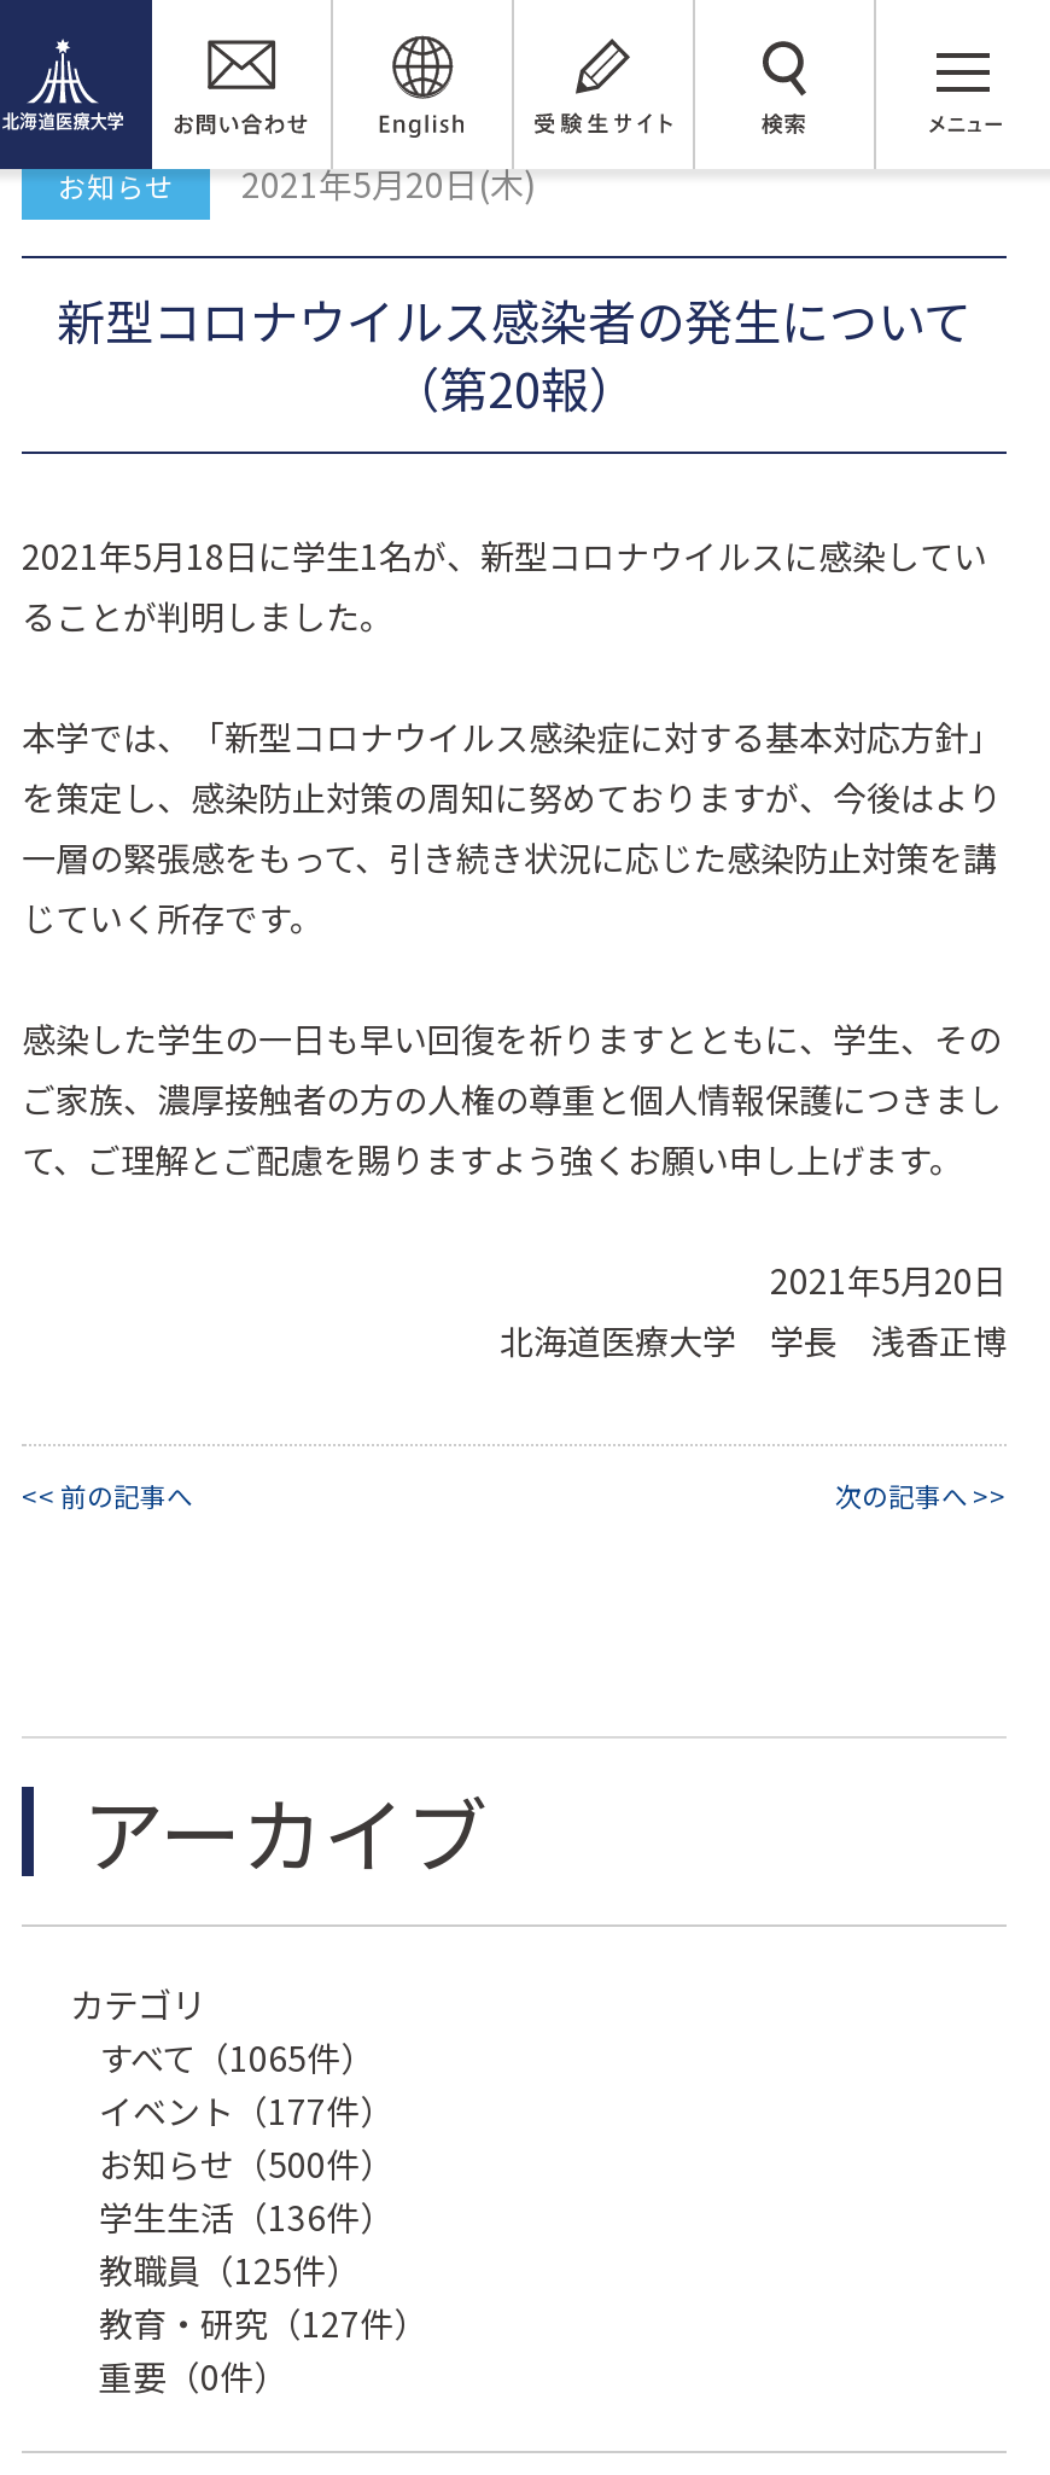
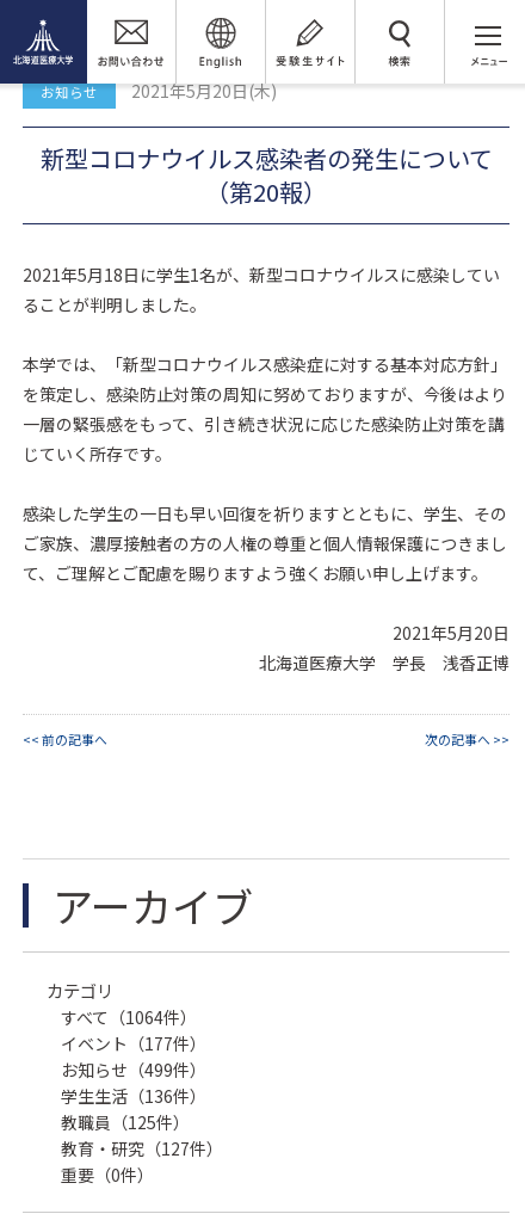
[99,2032,374,2081] すべて（1065件） -> [61,1005,197,1029] すべて（1064件）
[99,2139,393,2187] お知らせ（500件） -> [61,1057,206,1081] お知らせ（499件）

